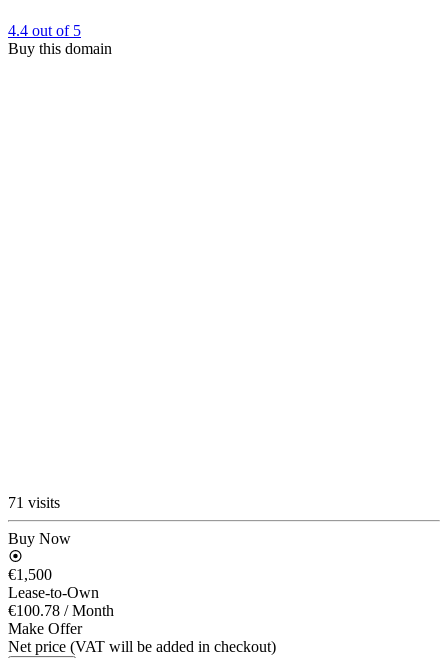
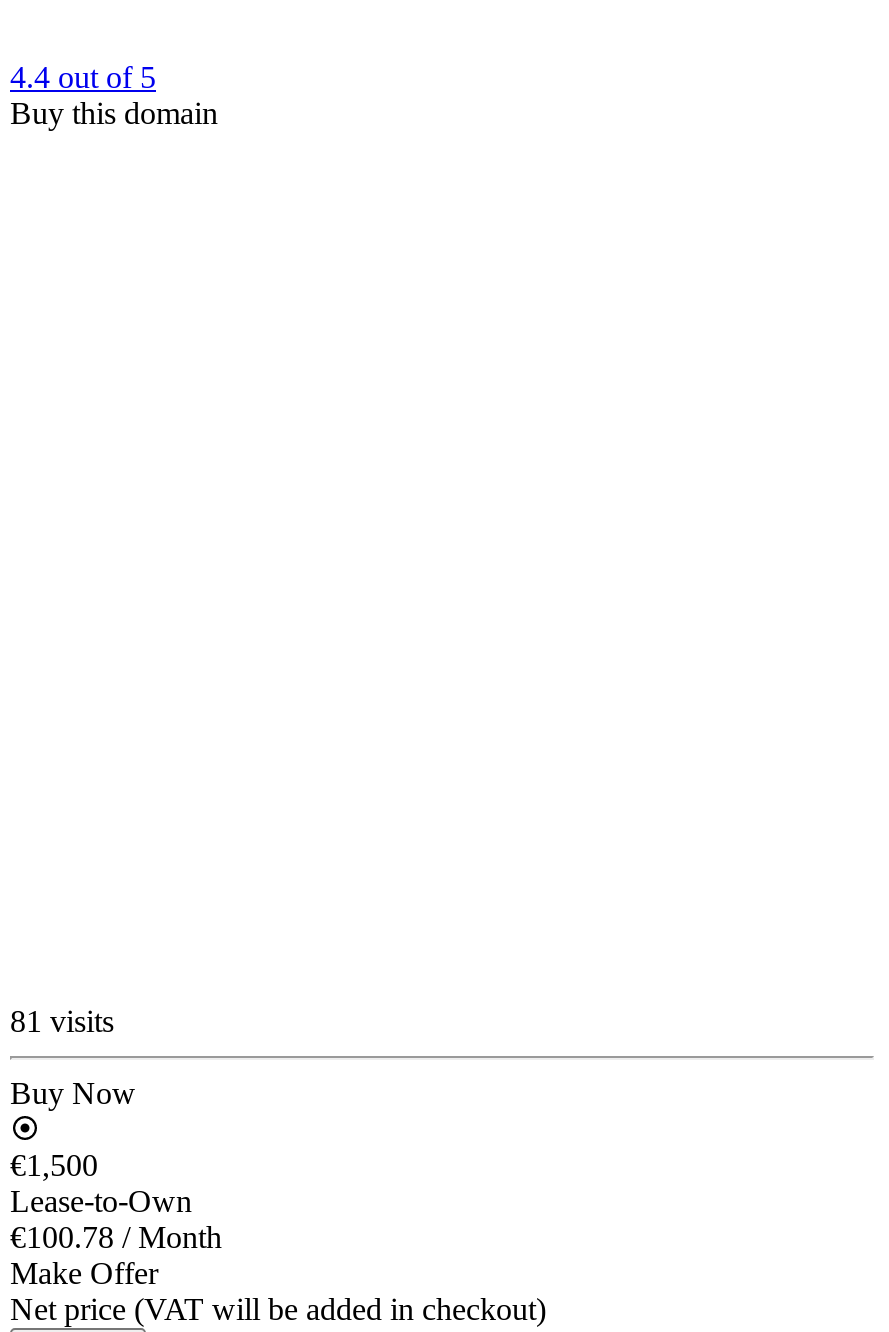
[8,494,60,511] 71 visits -> [10,1003,114,1037] 81 visits

